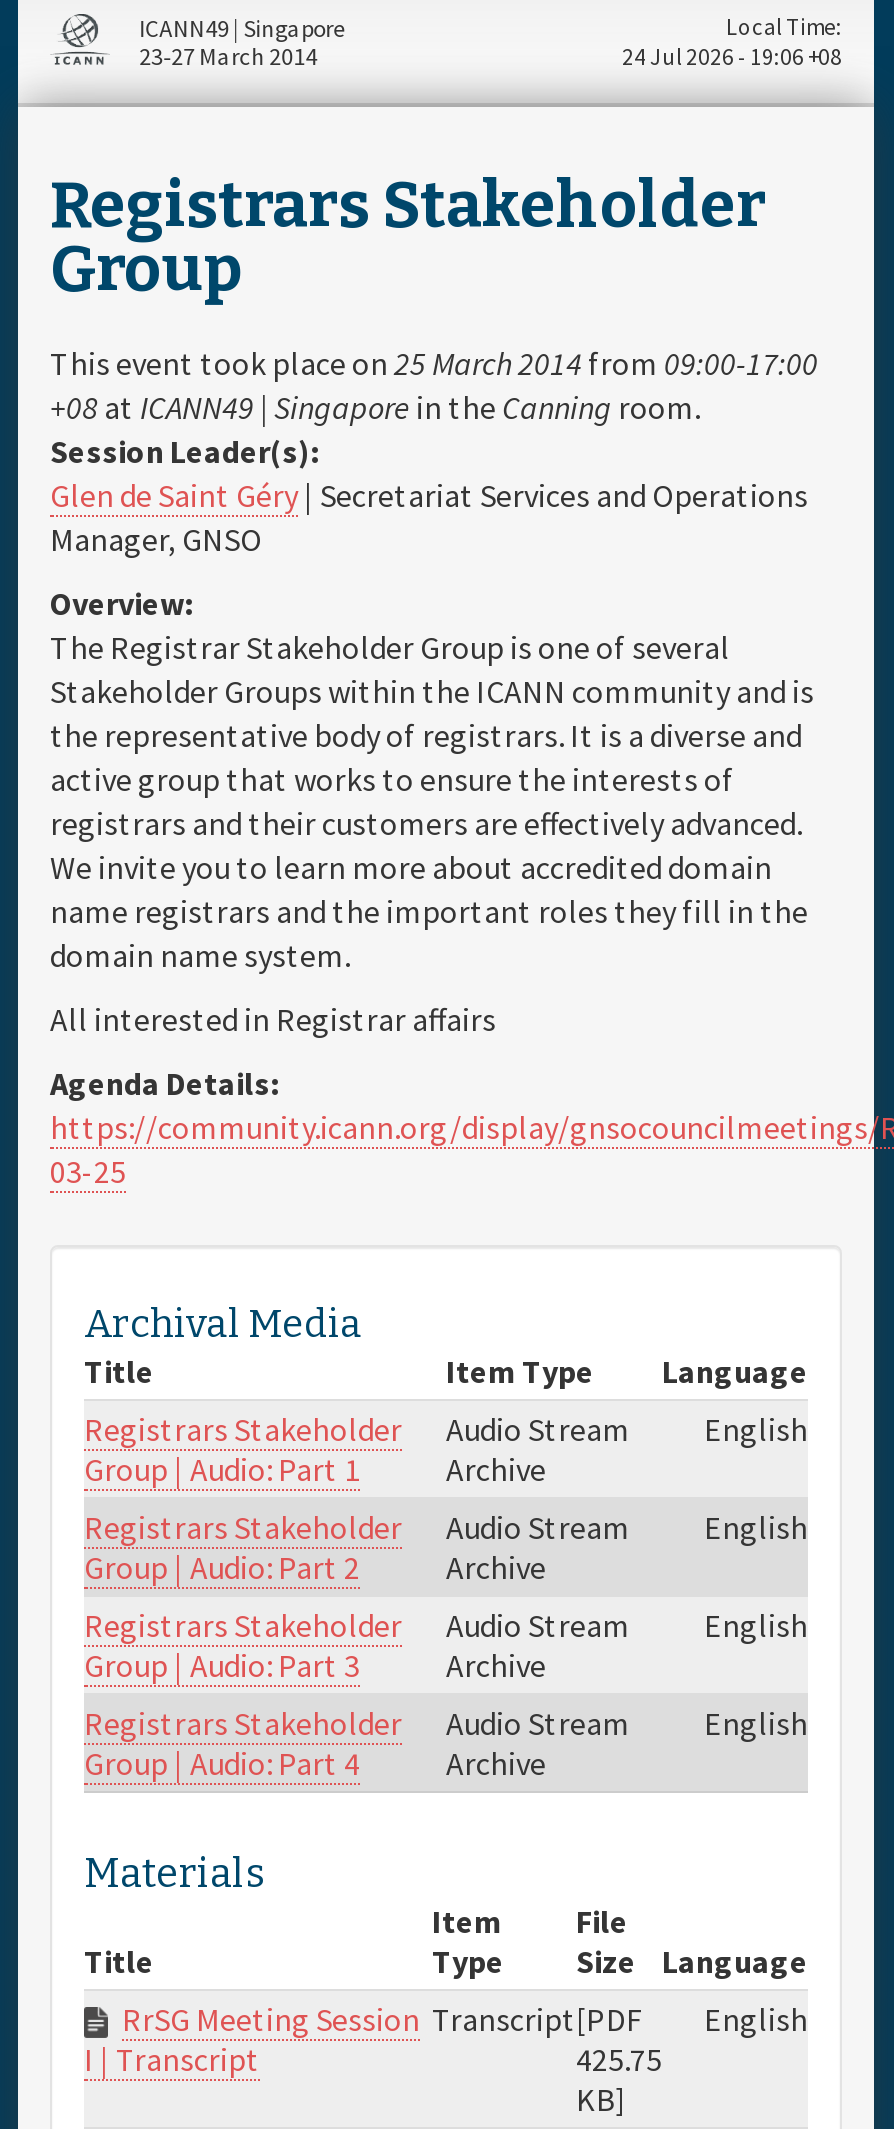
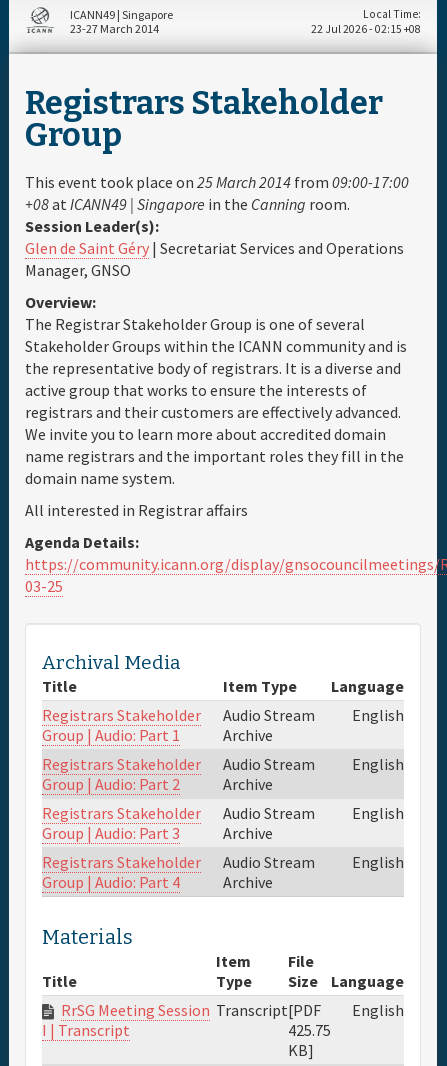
[622,43,842,71] 24 Jul 2026 - 19:06 +08 -> [311,22,421,36] 22 Jul 2026 - 02:15 +08

